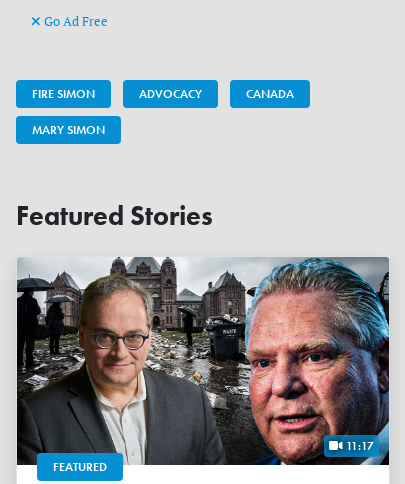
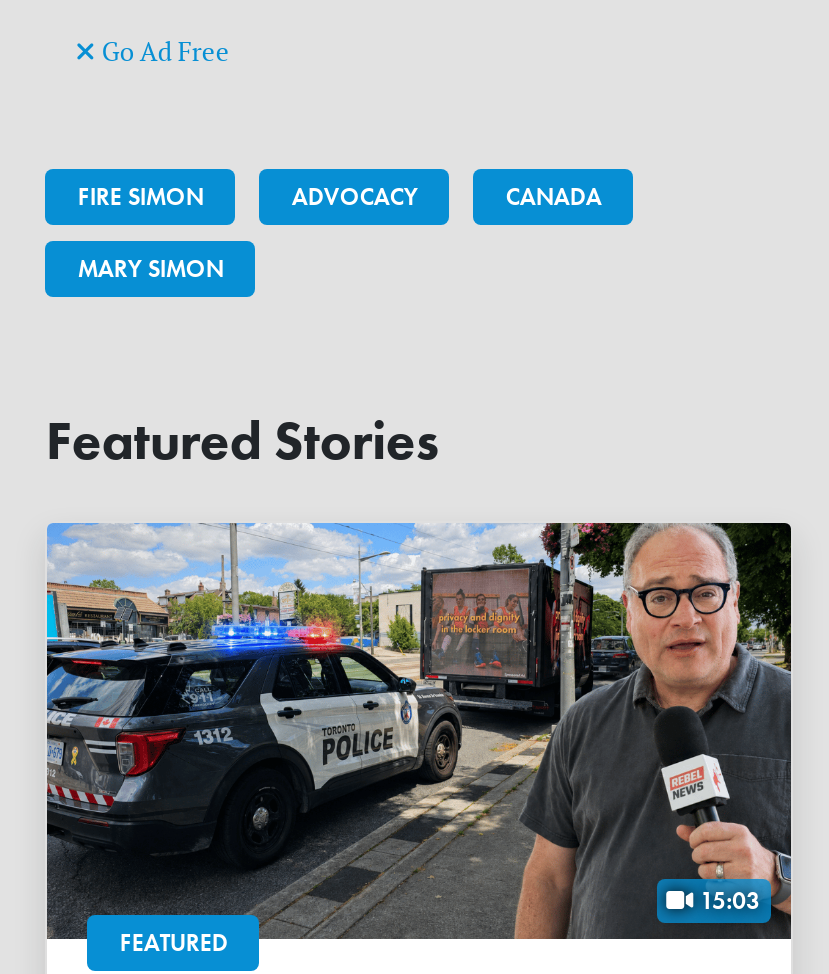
[16,256,389,466] [image] | 11:17 -> [45,521,793,941] [image] | 15:03

